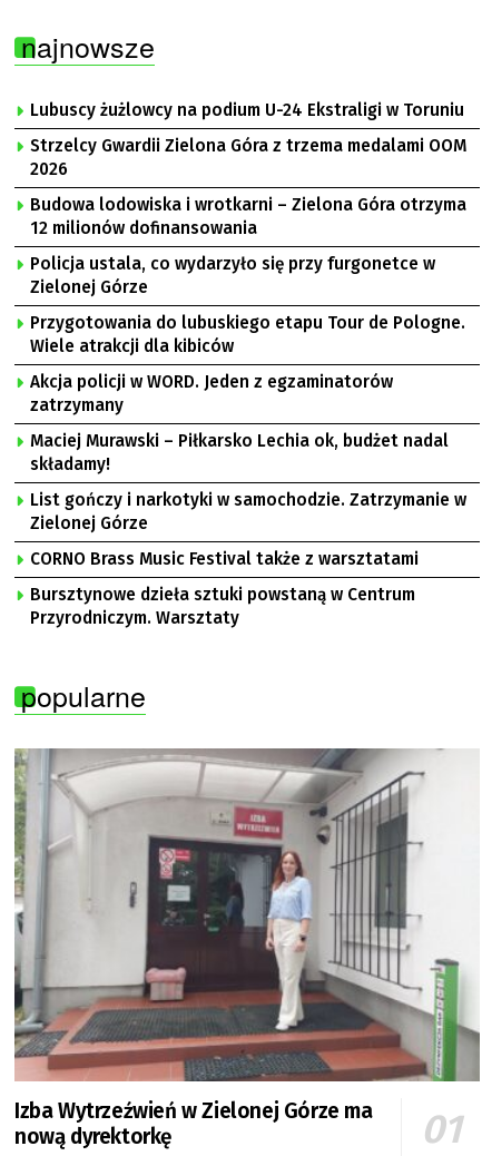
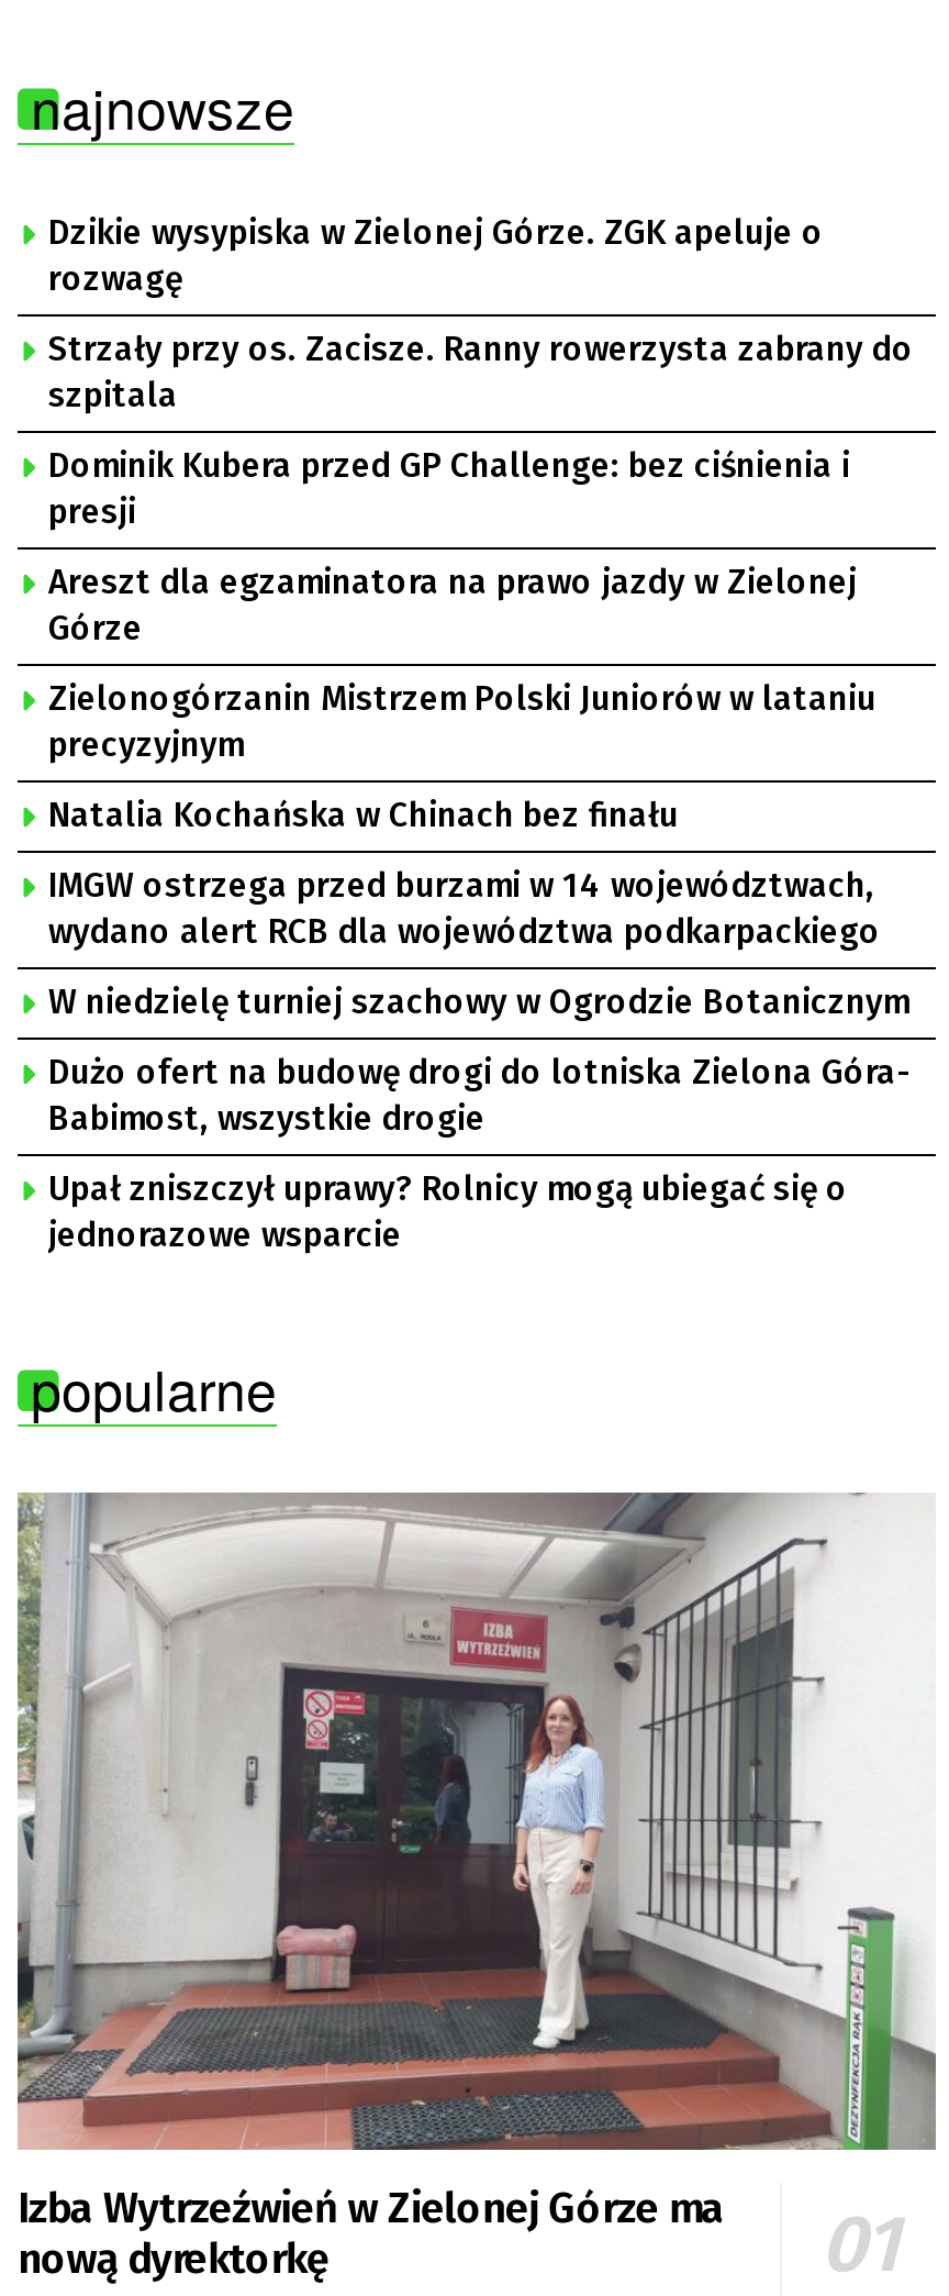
[30,101,465,121] Lubuscy żużlowcy na podium U-24 Ekstraligi w Toruniu -> [48,214,824,300] Dzikie wysypiska w Zielonej Górze. ZGK apeluje o | rozwagę
[30,136,466,180] Strzelcy Gwardii Zielona Góra z trzema medalami OOM | 2026 -> [48,331,914,417] Strzały przy os. Zacisze. Ranny rowerzysta zabrany do | szpitala
[30,195,466,239] Budowa lodowiska i wrotkarni – Zielona Góra otrzyma | 12 milionów dofinansowania -> [48,447,850,533] Dominik Kubera przed GP Challenge: bez ciśnienia i | presji
[30,254,435,298] Policja ustala, co wydarzyło się przy furgonetce w | Zielonej Górze -> [48,564,857,650] Areszt dla egzaminatora na prawo jazdy w Zielonej | Górze
[30,314,465,357] Przygotowania do lubuskiego etapu Tour de Pologne. | Wiele atrakcji dla kibiców -> [48,680,877,766] Zielonogórzanin Mistrzem Polski Juniorów w lataniu | precyzyjnym
[30,373,393,416] Akcja policji w WORD. Jeden z egzaminatorów | zatrzymany -> [48,797,679,836] Natalia Kochańska w Chinach bez finału
[30,432,449,475] Maciej Murawski – Piłkarsko Lechia ok, budżet nadal | składamy! -> [48,867,881,953] IMGW ostrzega przed burzami w 14 województwach, | wydano alert RCB dla województwa podkarpackiego
[30,491,466,534] List gończy i narkotyki w samochodzie. Zatrzymanie w | Zielonej Górze -> [48,984,909,1023] W niedzielę turniej szachowy w Ogrodzie Botanicznym
[30,550,419,570] CORNO Brass Music Festival także z warsztatami -> [48,1054,912,1140] Dużo ofert na budowę drogi do lotniska Zielona Góra- | Babimost, wszystkie drogie
[30,585,415,629] Bursztynowe dzieła sztuki powstaną w Centrum | Przyrodniczym. Warsztaty -> [48,1171,848,1256] Upał zniszczył uprawy? Rolnicy mogą ubiegać się o | jednorazowe wsparcie

